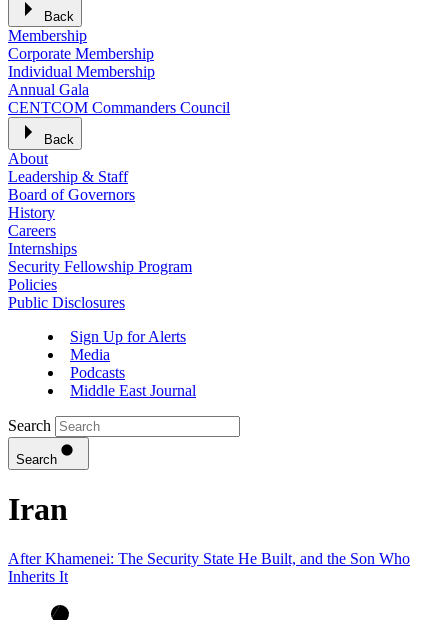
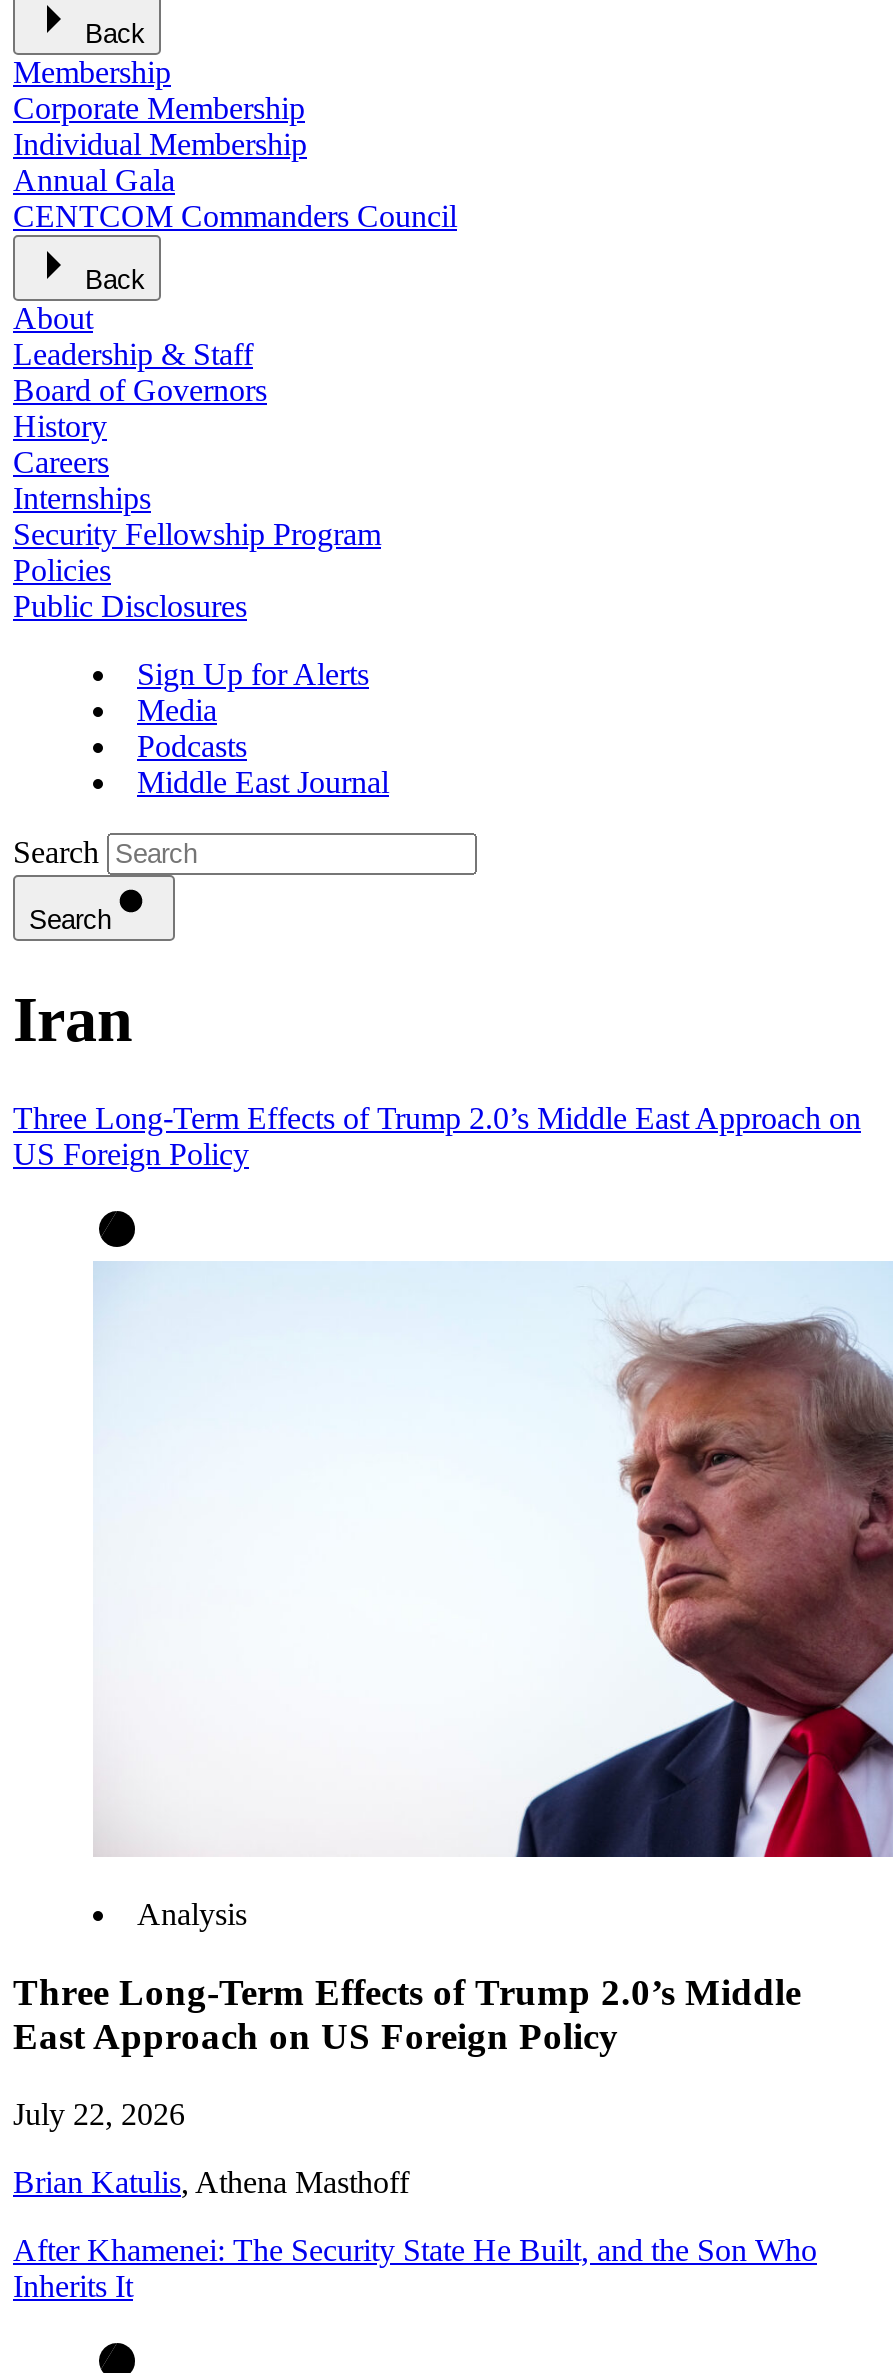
none -> [13,1100,861,1170] Three Long-Term Effects of Trump 2.0’s Middle East Approach on | US Foreign Policy
none -> [13,1239,887,2199] [image] | Analysis | Three Long-Term Effects of Trump 2.0’s Middle | East Approach on US Foreign Policy | July 22, 2026 | Brian Katulis, Athena Masthoff

